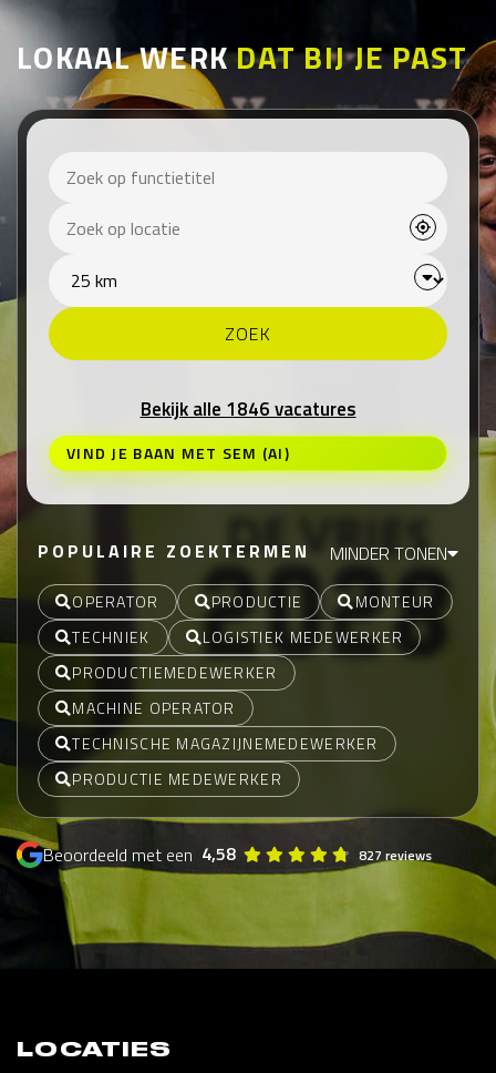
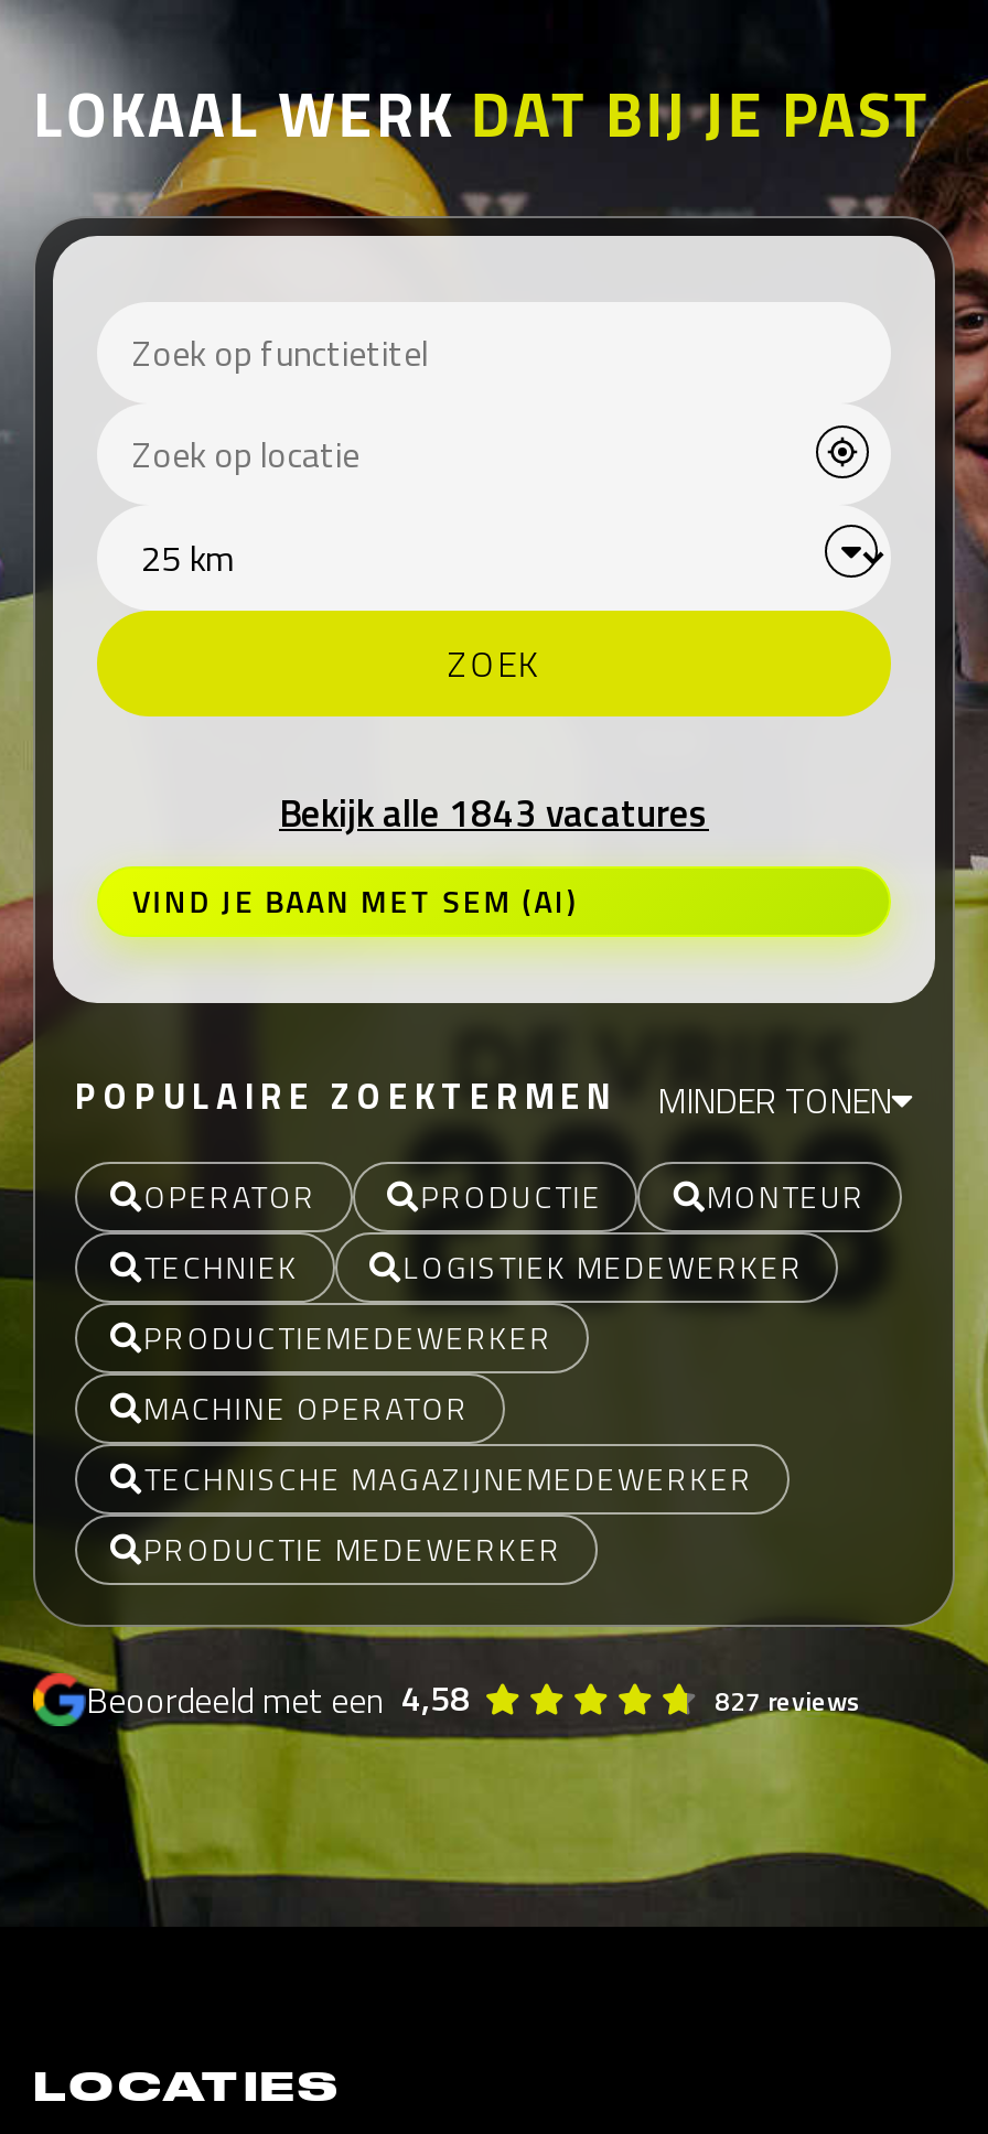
[140,395,356,423] Bekijk alle 1846 vacatures -> [279,785,709,842] Bekijk alle 1843 vacatures

